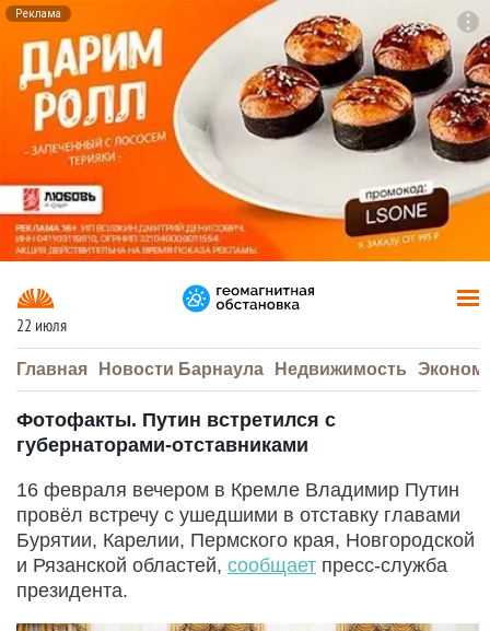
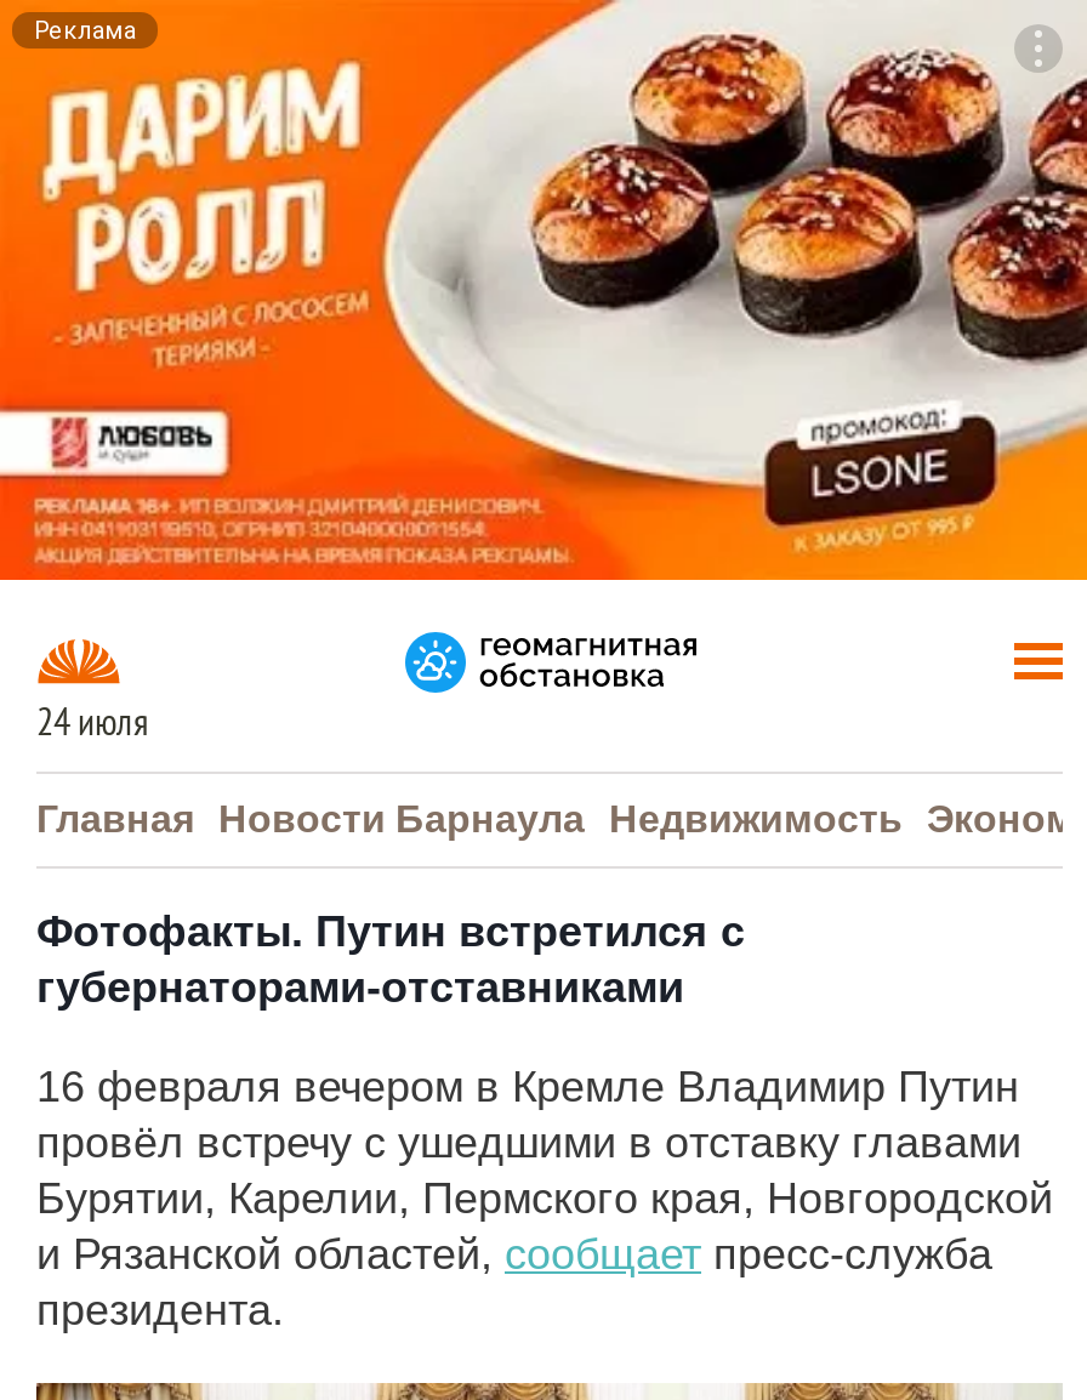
[16,316,67,336] 22 июля -> [36,701,148,745] 24 июля

